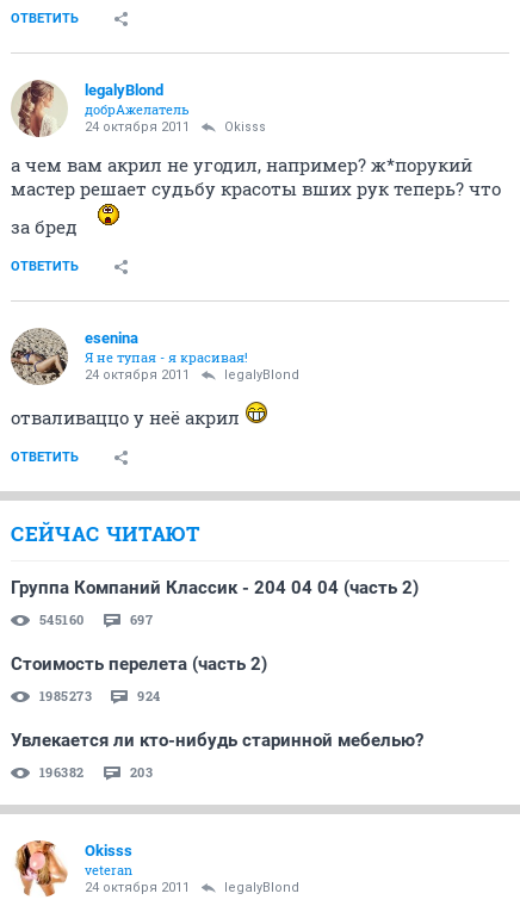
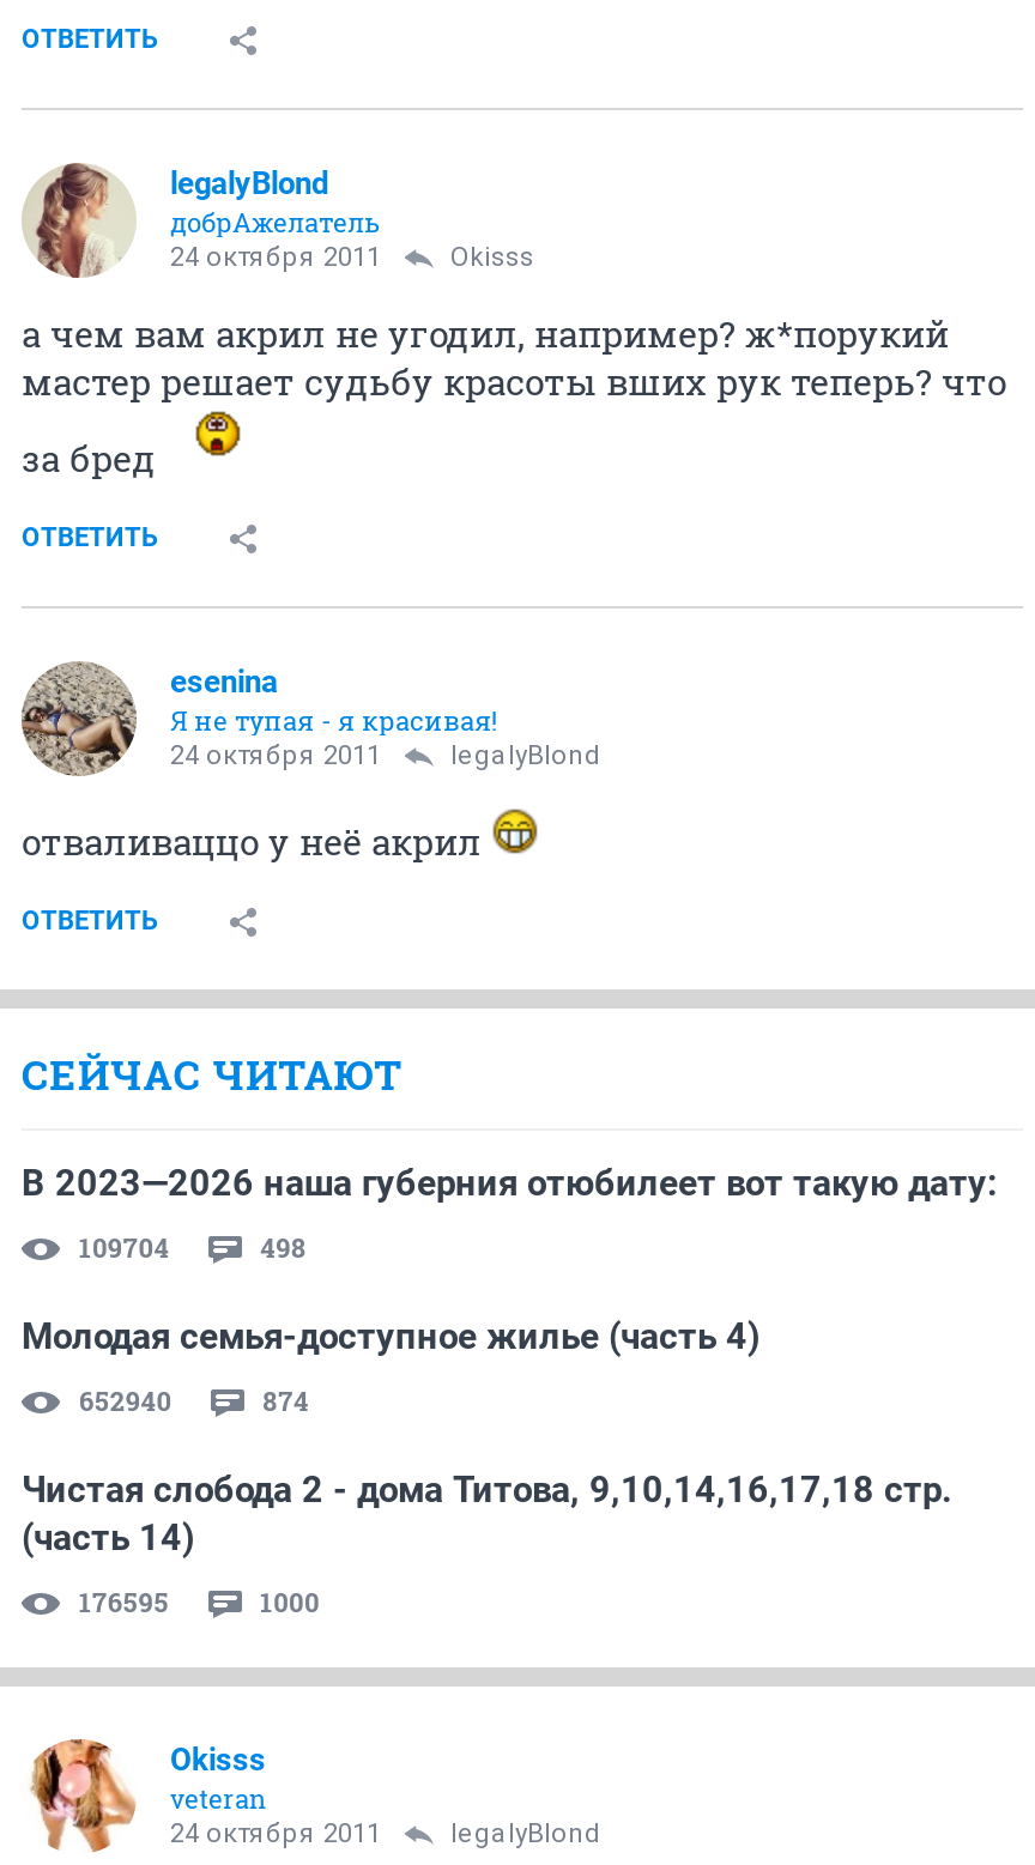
[11,577,419,598] Группа Компаний Классик - 204 04 04 (часть 2) -> [22,1162,997,1205] В 2023—2026 наша губерния отюбилеет вот такую дату:
[39,610,153,628] 545160 | 697 -> [79,1229,307,1265] 109704 | 498
[11,653,267,675] Стоимость перелета (часть 2) -> [22,1315,759,1358] Молодая семья-доступное жилье (часть 4)
[39,687,160,705] 1985273 | 924 -> [79,1382,309,1418] 652940 | 874
[11,730,423,751] Увлекается ли кто-нибудь старинной мебелью? -> [22,1469,951,1560] Чистая слобода 2 - дома Титова, 9,10,14,16,17,18 стр. | (часть 14)
[39,763,153,781] 196382 | 203 -> [79,1584,320,1619] 176595 | 1000

